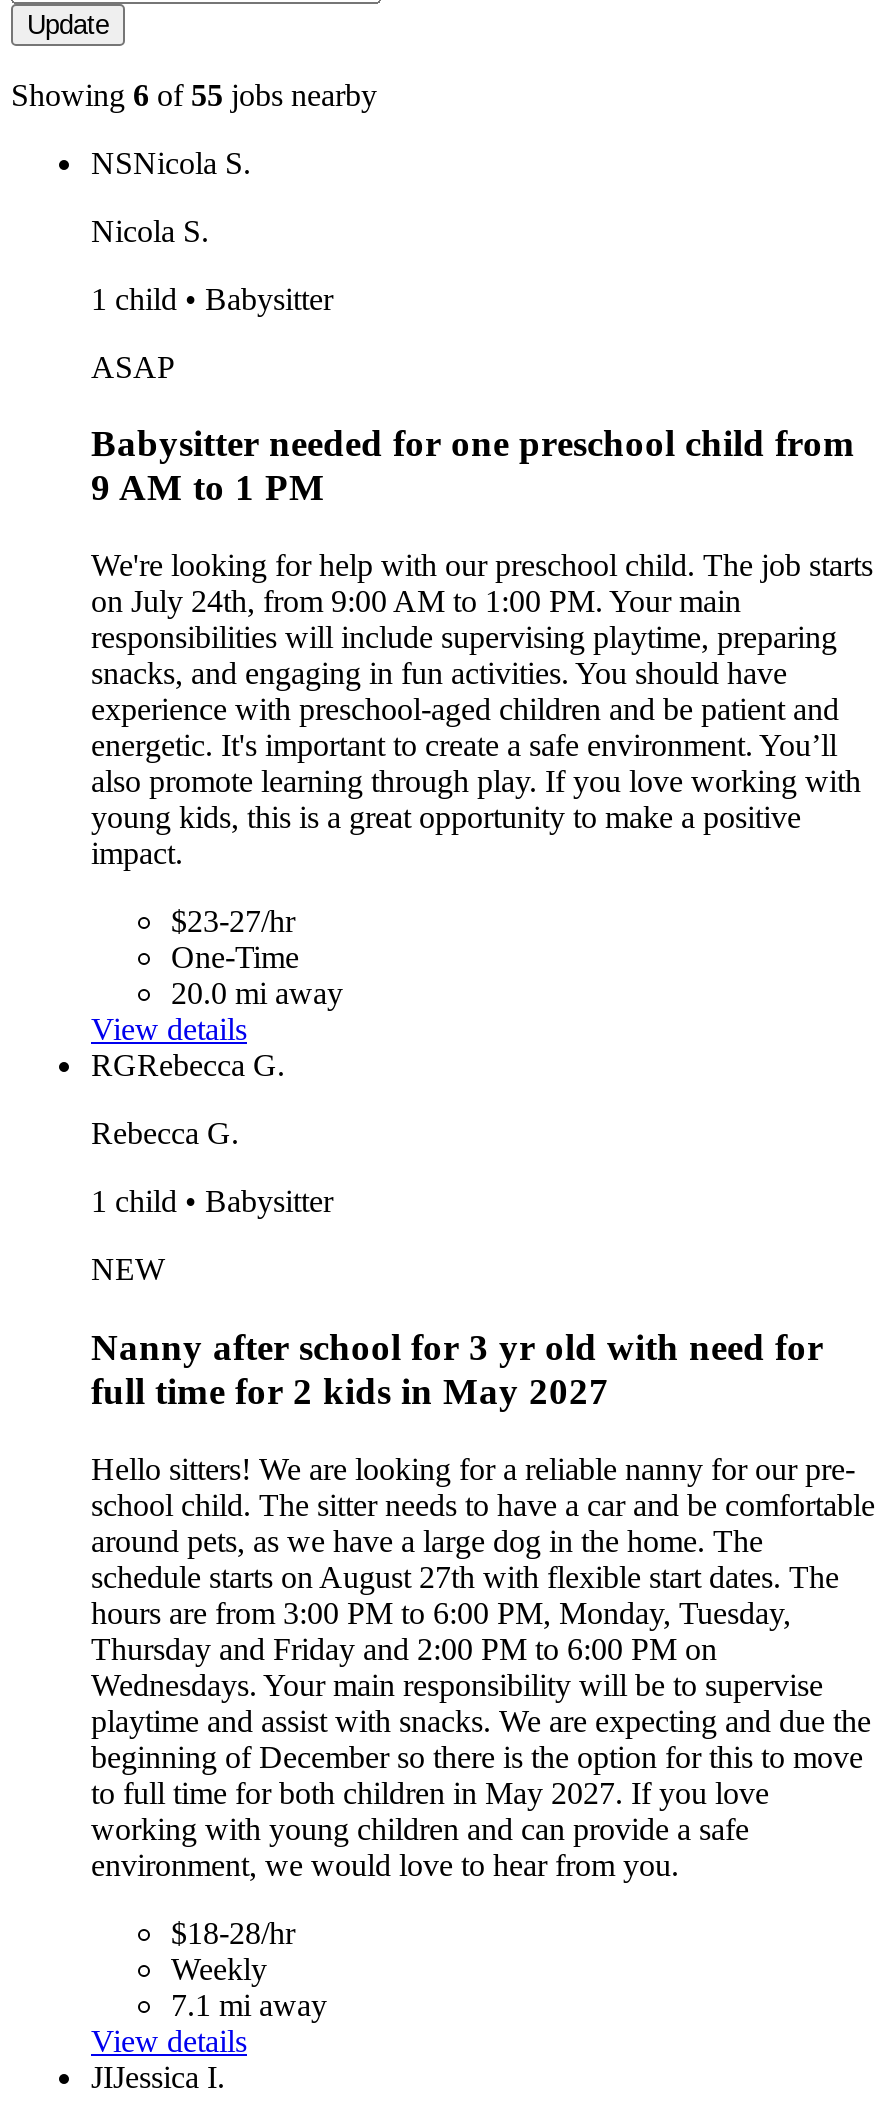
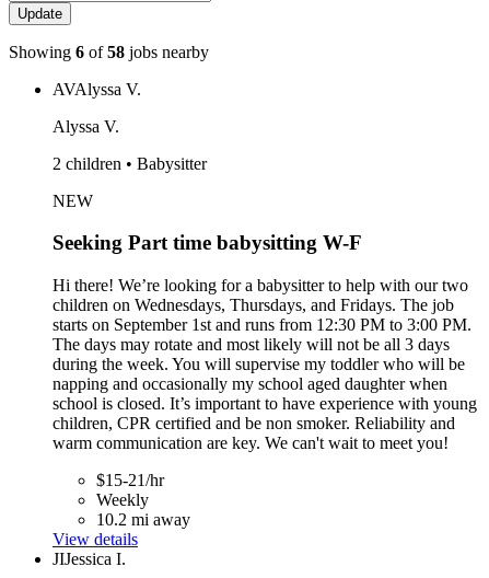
[11,77,873,1218] Showing 6 of 55 jobs nearby | NSNicola S. | Nicola S. | 1 child • Babysitter | ASAP | Babysitter needed for one preschool child from | 9 AM to 1 PM | We're looking for help with our preschool child. The job starts | on July 24th, from 9:00 AM to 1:00 PM. Your main | responsibilities will include supervising playtime, preparing | snacks, and engaging in fun activities. You should have | experience with preschool-aged children and be patient and | energetic. It's important to create a safe environment. You’ll | also promote learning through play. If you love working with | young kids, this is a great opportunity to make a positive | impact. | $23-27/hr | One-Time | 20.0 mi away | View details | RGRebecca G. | Rebecca G. | 1 child • Babysitter -> [9,42,209,173] Showing 6 of 58 jobs nearby | AVAlyssa V. | Alyssa V. | 2 children • Babysitter
[91,1326,823,1412] Nanny after school for 3 yr old with need for | full time for 2 kids in May 2027 -> [53,231,362,254] Seeking Part time babysitting W-F
[91,1451,875,1881] Hello sitters! We are looking for a reliable nanny for our pre- | school child. The sitter needs to have a car and be comfortable | around pets, as we have a large dog in the home. The | schedule starts on August 27th with flexible start dates. The | hours are from 3:00 PM to 6:00 PM, Monday, Tuesday, | Thursday and Friday and 2:00 PM to 6:00 PM on | Wednesdays. Your main responsibility will be to supervise | playtime and assist with snacks. We are expecting and due the | beginning of December so there is the option for this to move | to full time for both children in May 2027. If you love | working with young children and can provide a safe | environment, we would love to hear from you. -> [53,276,477,452] Hi there! We’re looking for a babysitter to help with our two | children on Wednesdays, Thursdays, and Fridays. The job | starts on September 1st and runs from 12:30 PM to 3:00 PM. | The days may rotate and most likely will not be all 3 days | during the week. You will supervise my toddler who will be | napping and occasionally my school aged daughter when | school is closed. It’s important to have experience with young | children, CPR certified and be non smoker. Reliability and | warm communication are key. We can't wait to meet you!
[171,1915,295,1949] $18-28/hr -> [96,471,164,489] $15-21/hr
[171,1987,327,2021] 7.1 mi away -> [96,510,190,529] 10.2 mi away

